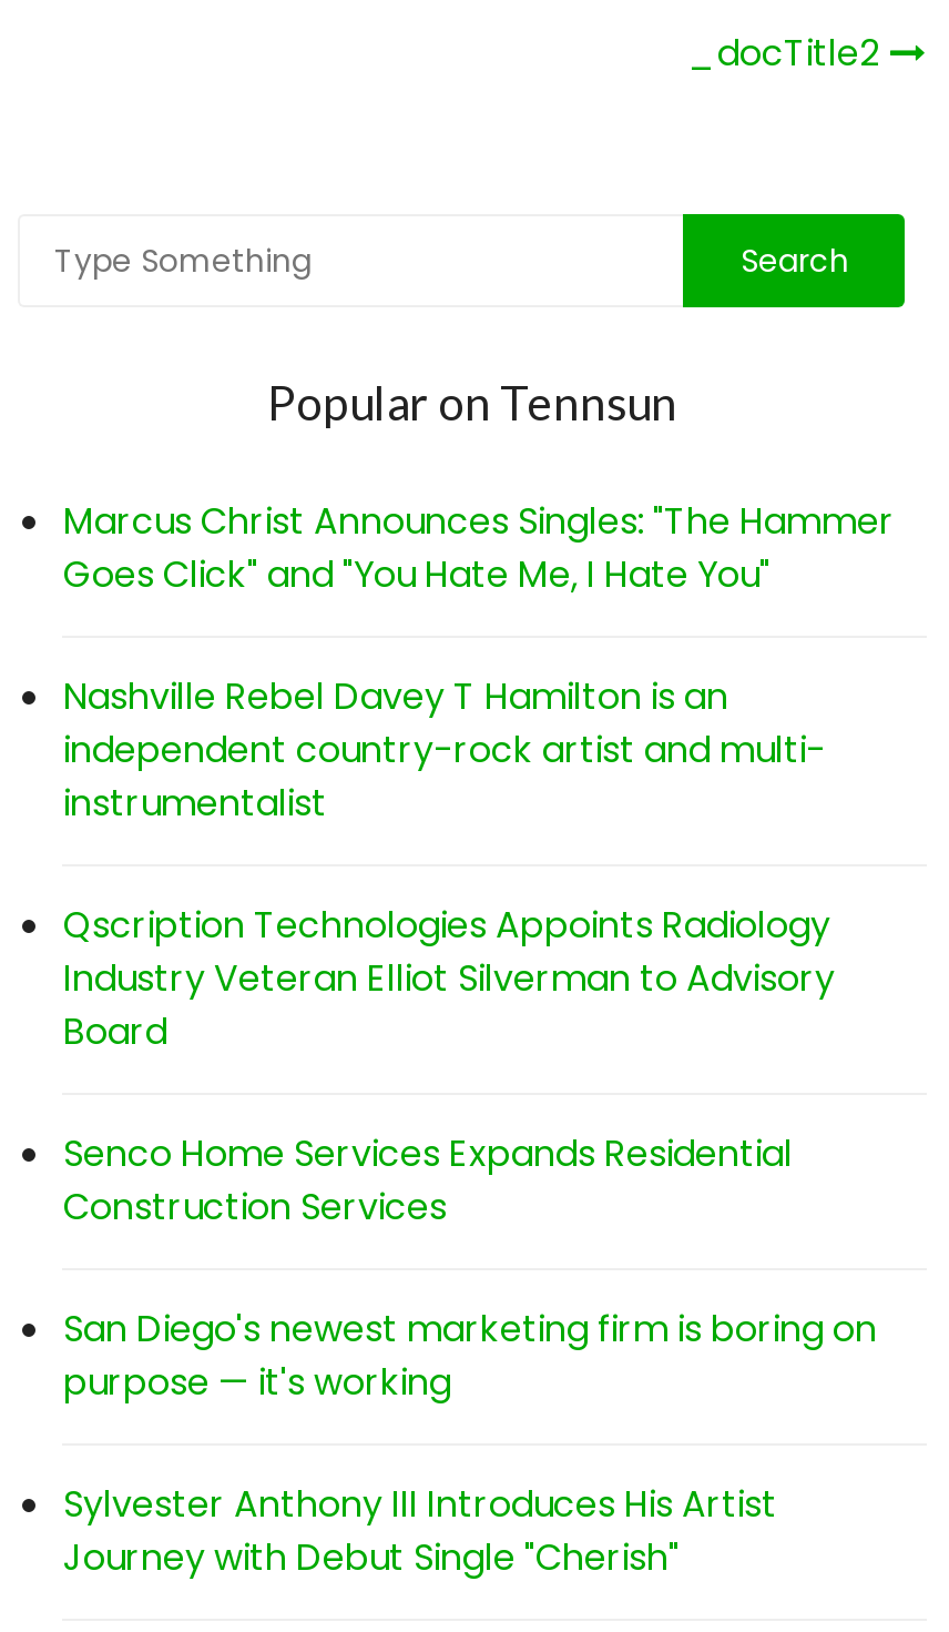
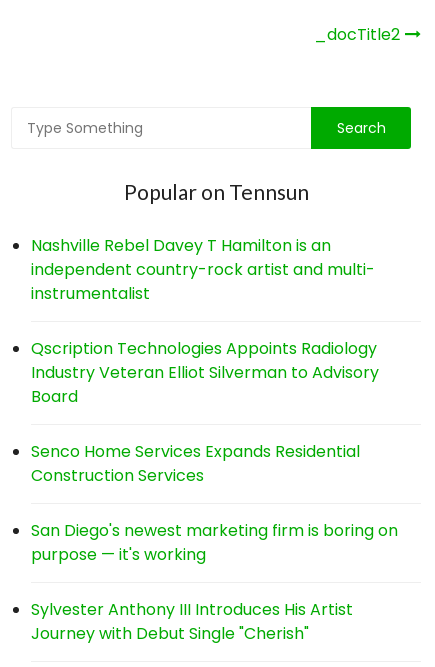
[63,497,895,601] Marcus Christ Announces Singles: "The Hammer | Goes Click" and "You Hate Me, I Hate You" -> none

